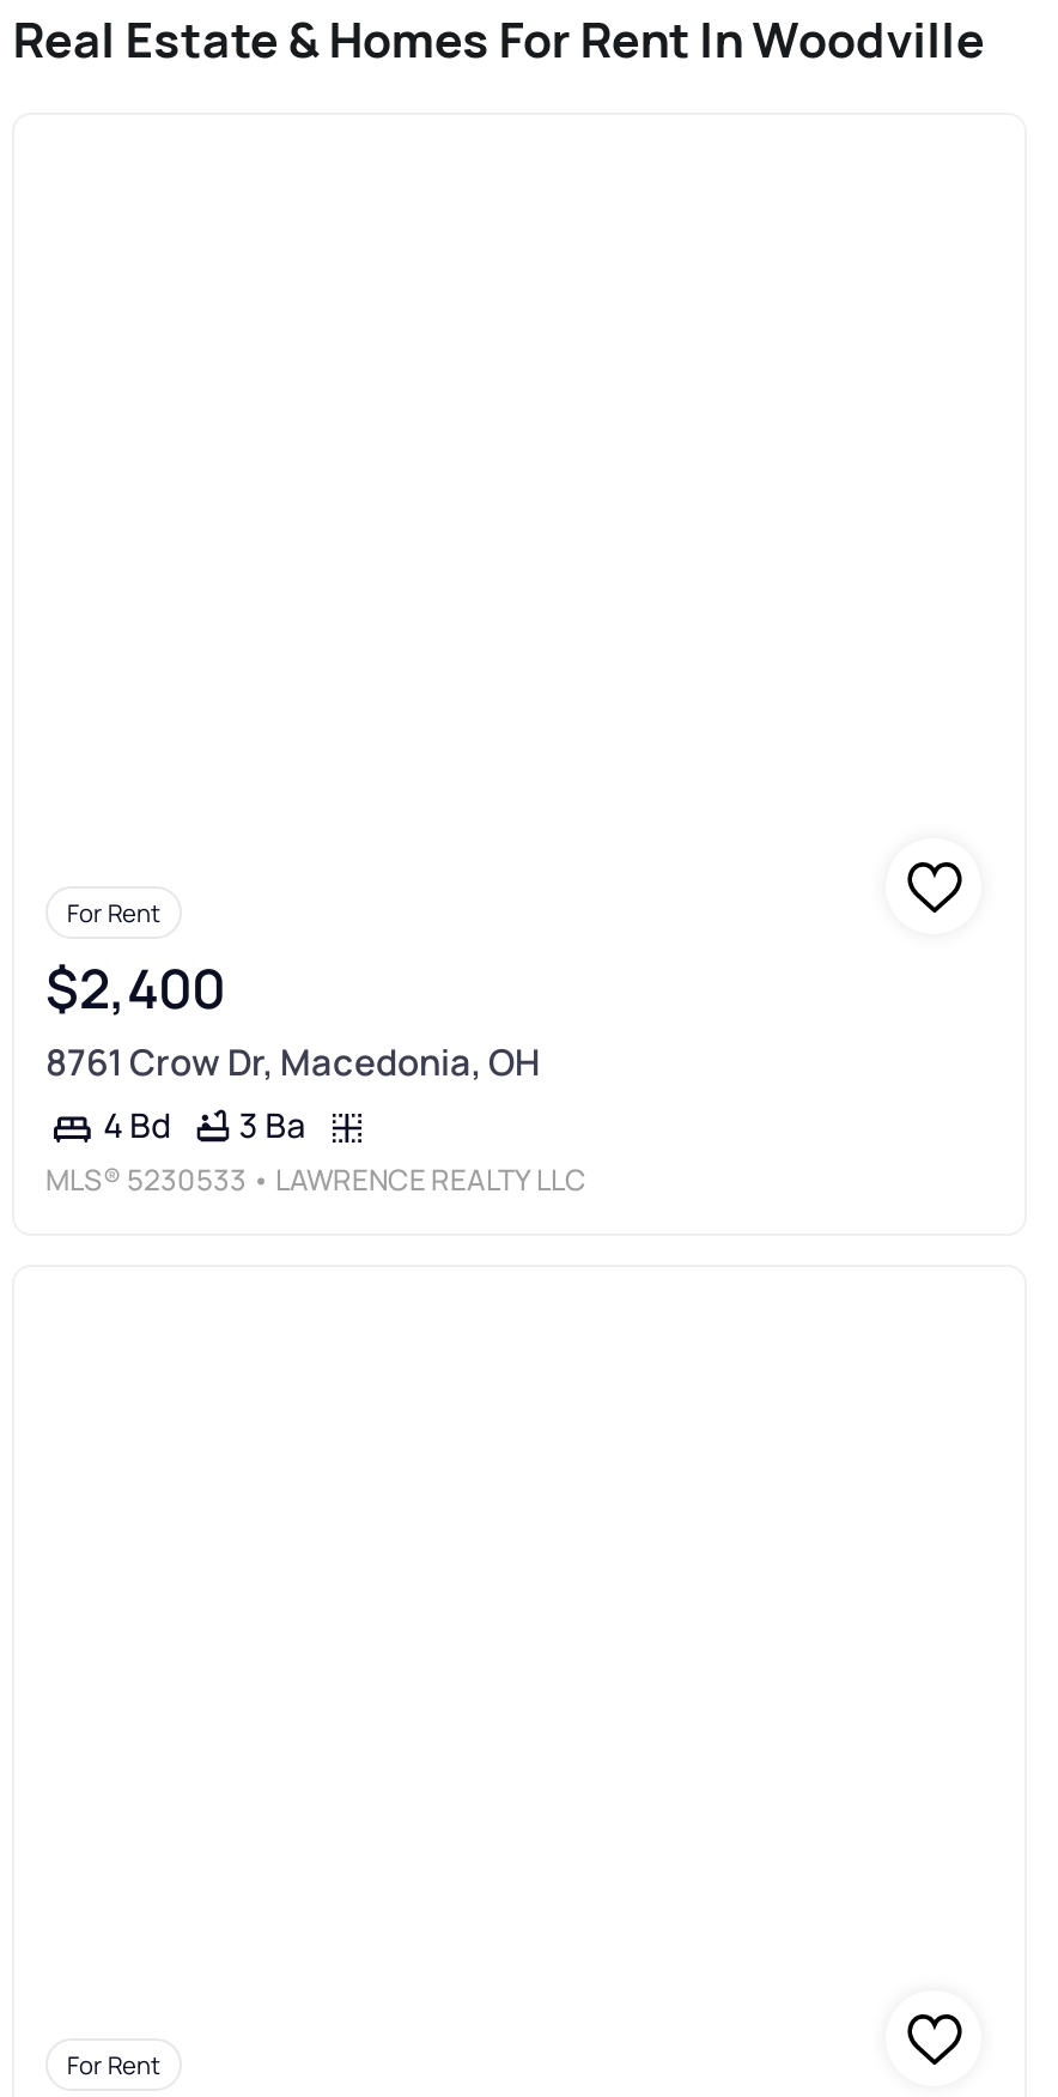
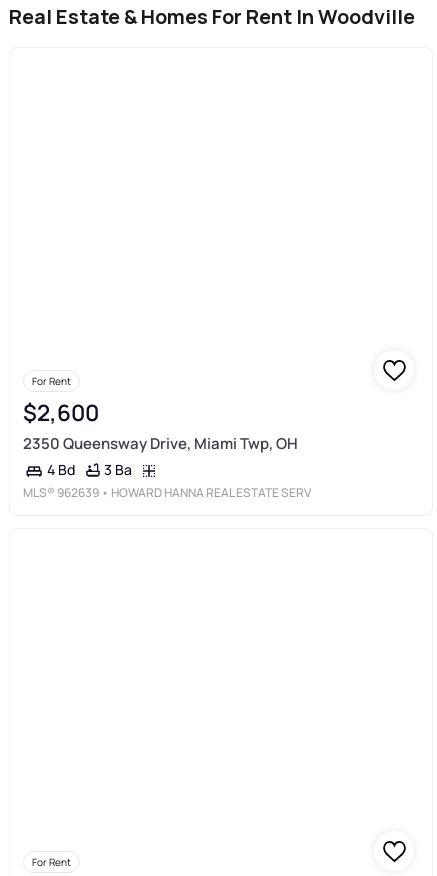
[45,952,541,1087] $2,400 | 8761 Crow Dr, Macedonia, OH -> [23,397,298,454] $2,600 | 2350 Queensway Drive, Miami Twp, OH
[45,1160,586,1200] MLS® 5230533 • LAWRENCE REALTY LLC -> [23,484,311,501] MLS® 962639 • HOWARD HANNA REAL ESTATE SERV

